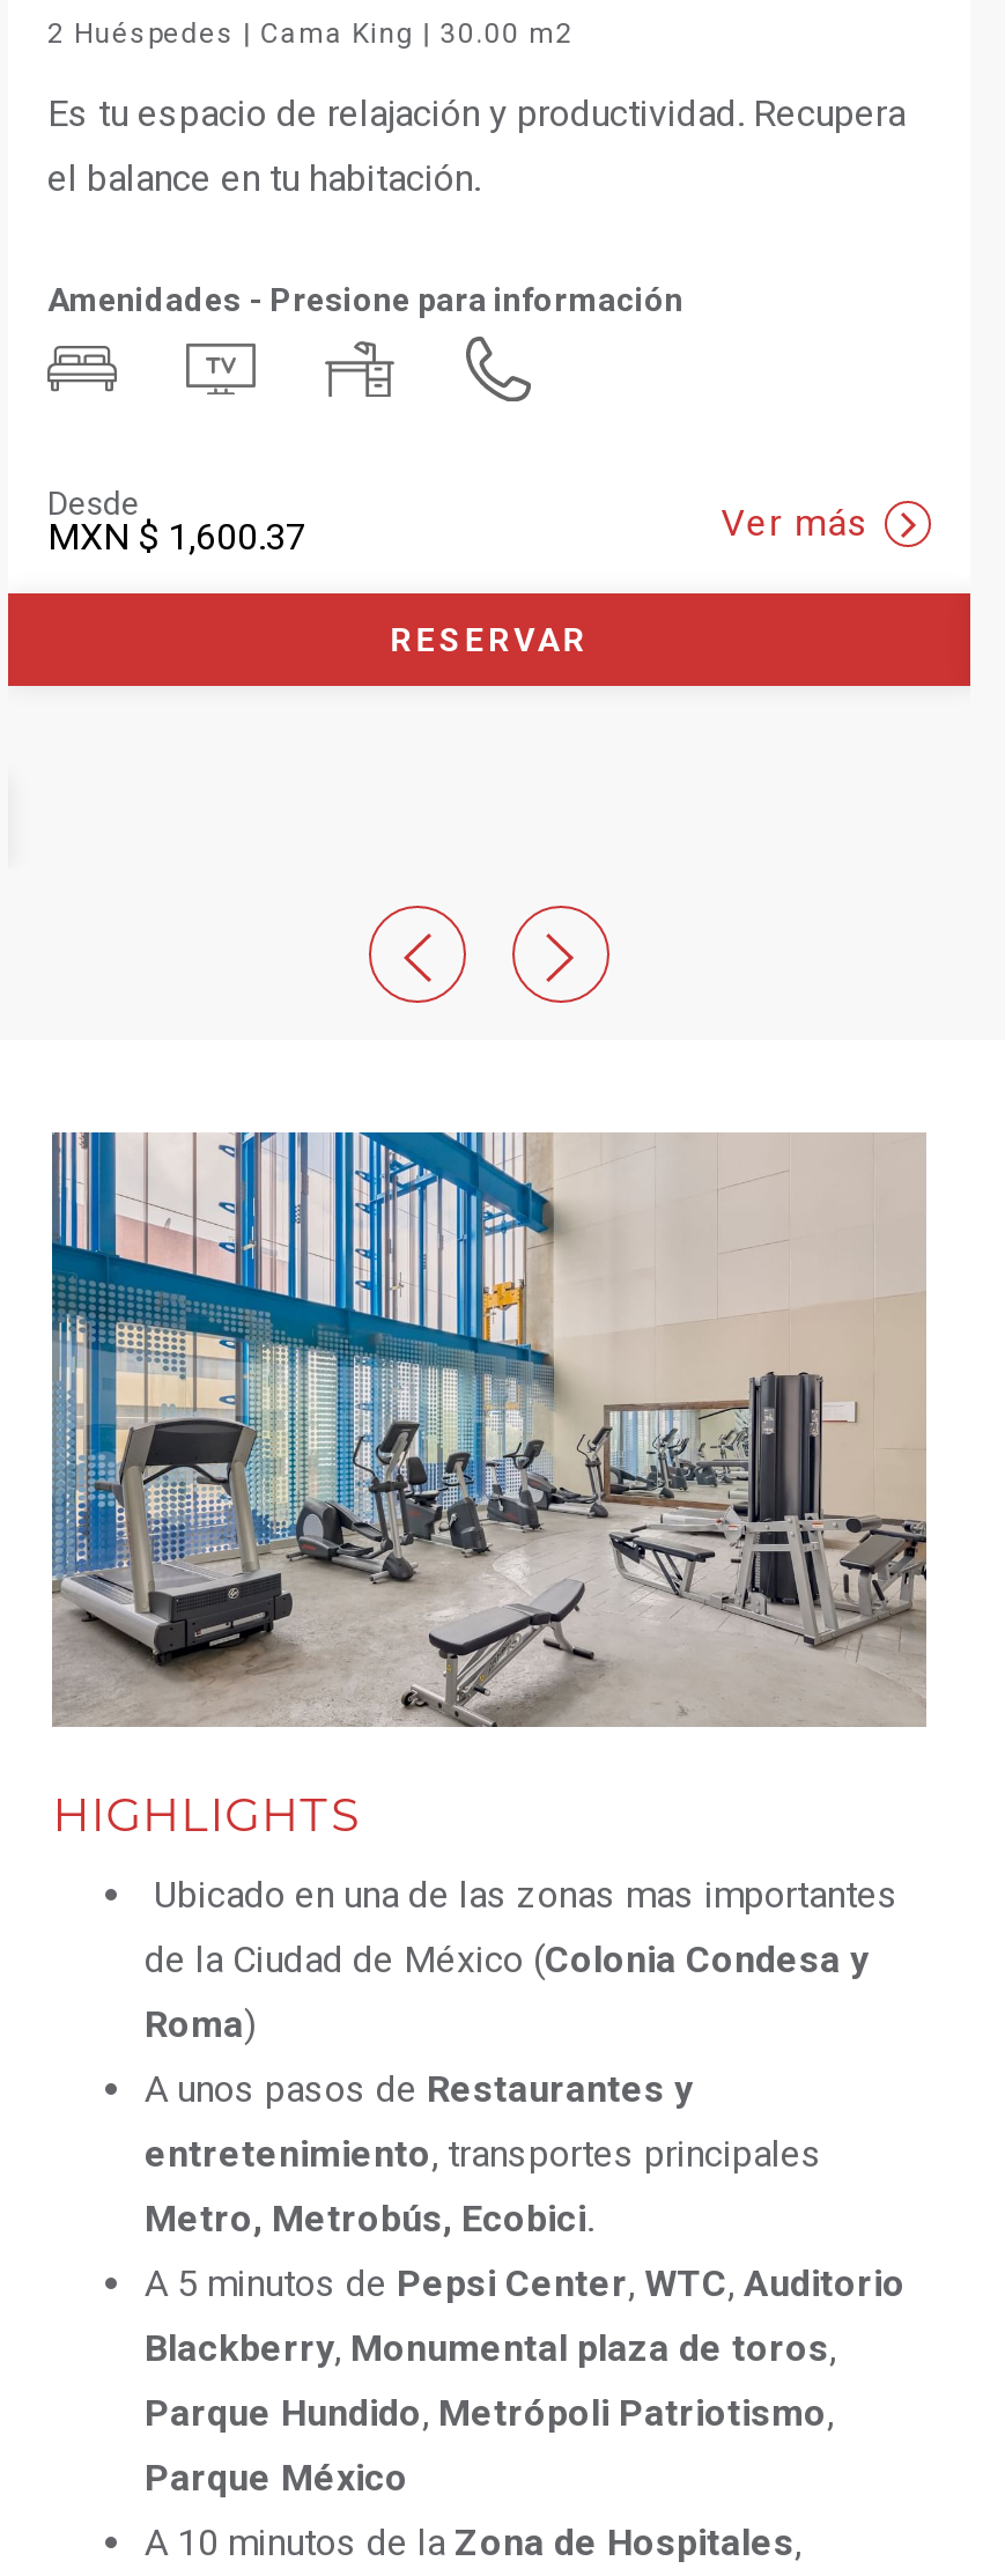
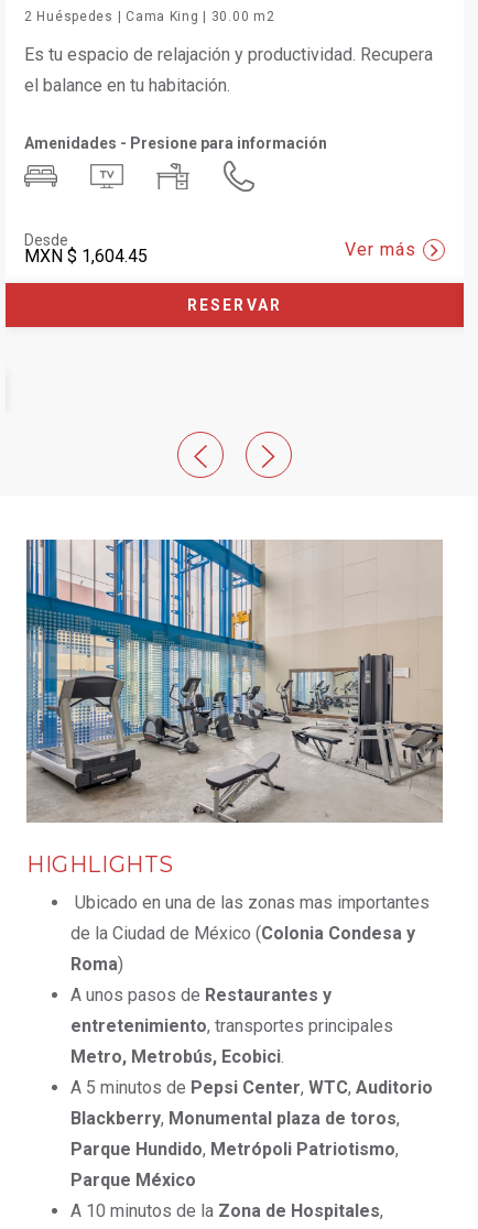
[47,516,306,560] MXN $ 1,600.37 -> [24,246,148,267] MXN $ 1,604.45

